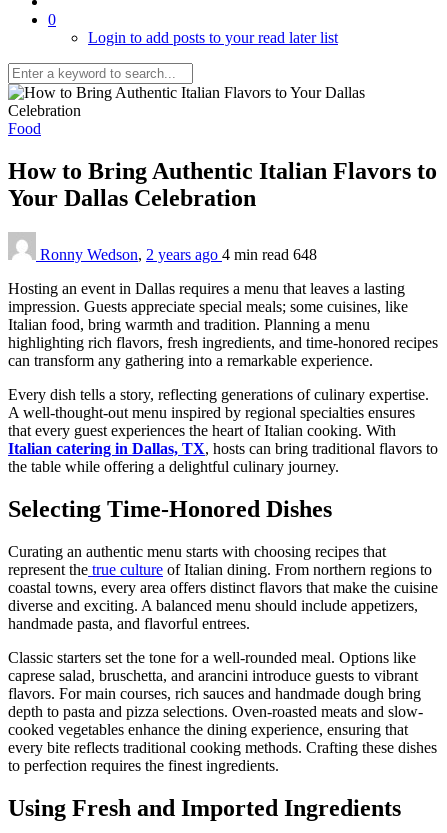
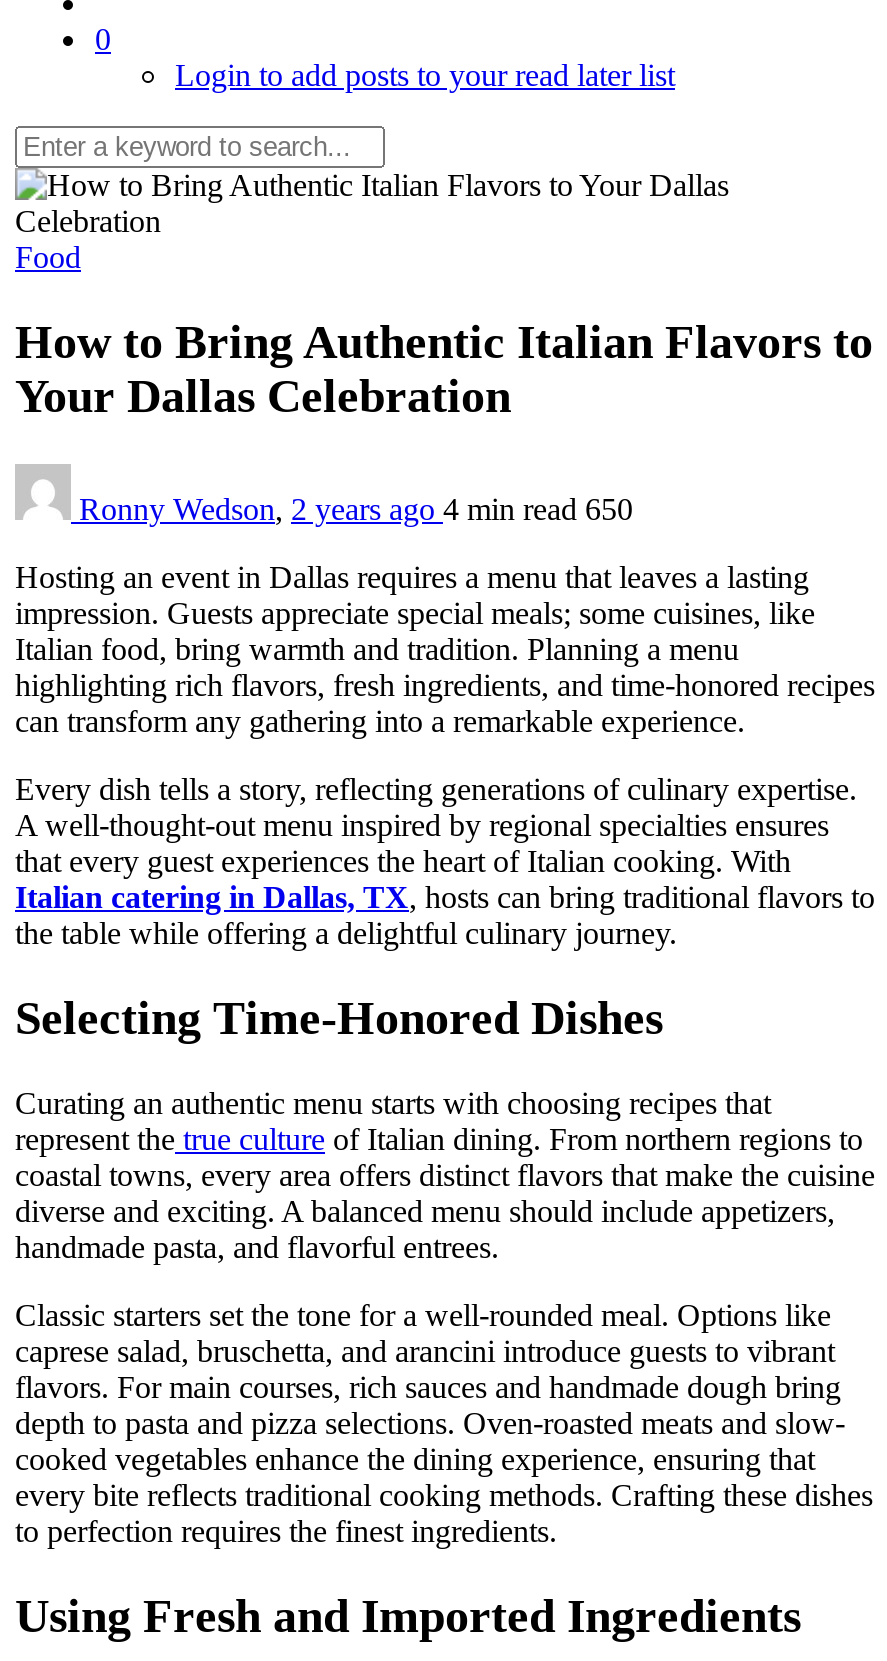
[40,246,321,263] Ronny Wedson, 2 years ago 4 min read 648 -> [79,492,641,526] Ronny Wedson, 2 years ago 4 min read 650

